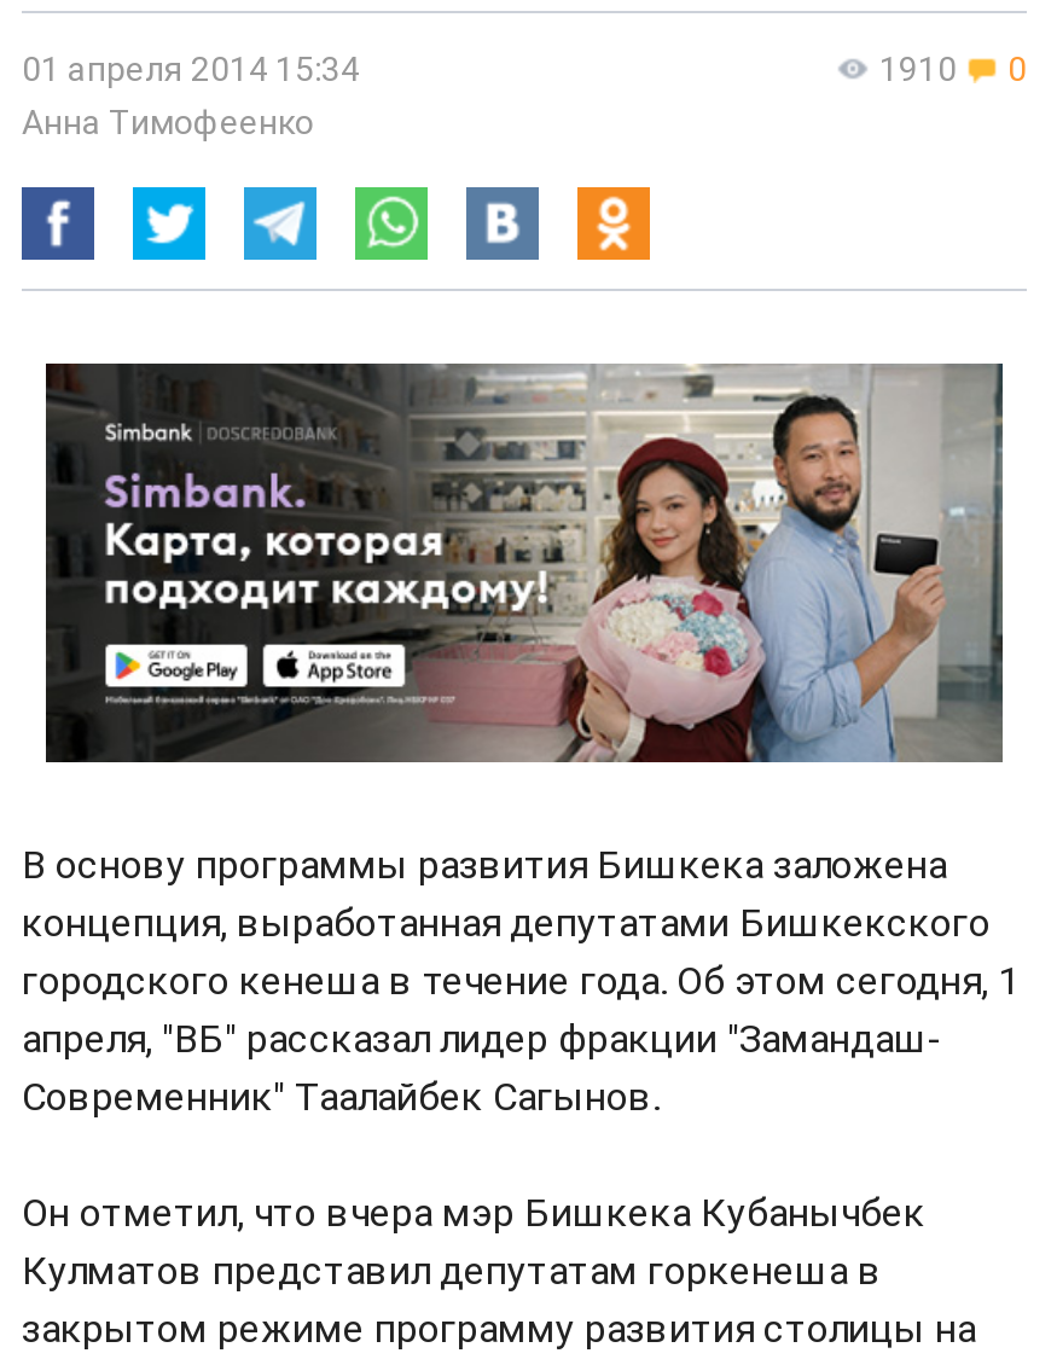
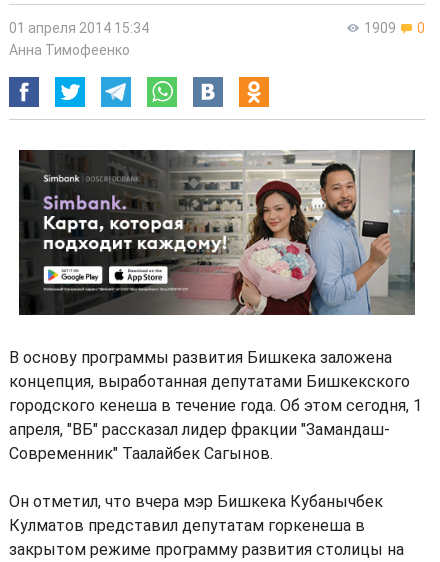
[872,50,1027,88] 1910 0 -> [361,20,425,36] 1909 0

